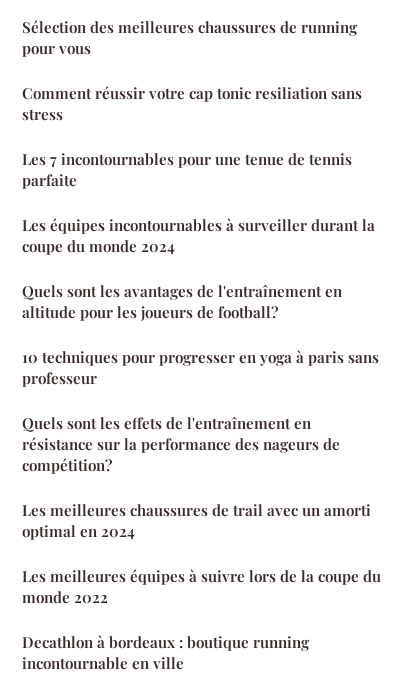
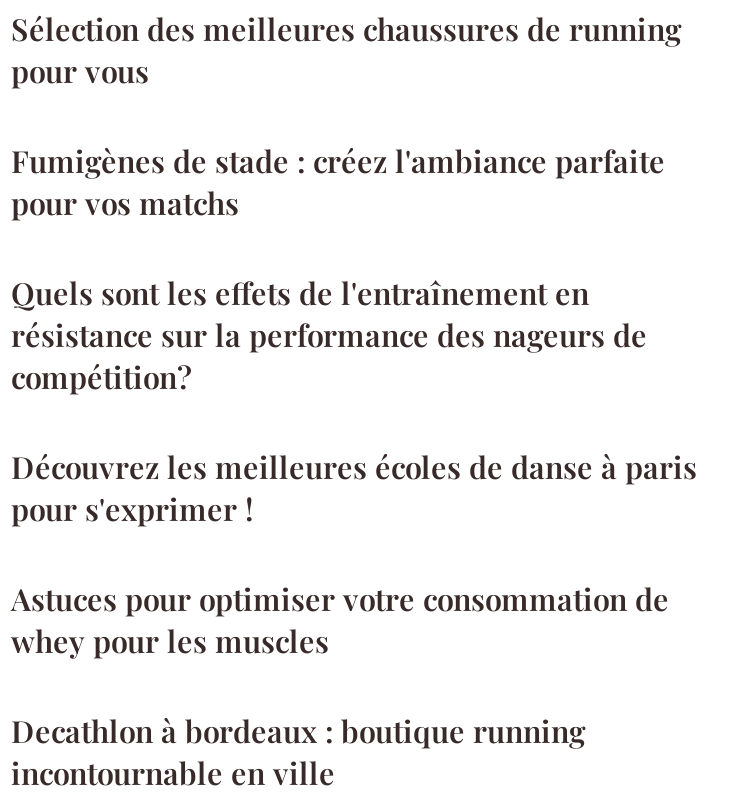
[22,83,379,388] Comment réussir votre cap tonic resiliation sans | stress | Les 7 incontournables pour une tenue de tennis | parfaite | Les équipes incontournables à surveiller durant la | coupe du monde 2024 | Quels sont les avantages de l'entraînement en | altitude pour les joueurs de football? | 10 techniques pour progresser en yoga à paris sans | professeur -> [11,142,665,224] Fumigènes de stade : créez l'ambiance parfaite | pour vos matchs
[22,500,371,541] Les meilleures chaussures de trail avec un amorti | optimal en 2024 -> [11,448,697,530] Découvrez les meilleures écoles de danse à paris | pour s'exprimer !
[22,566,381,607] Les meilleures équipes à suivre lors de la coupe du | monde 2022 -> [11,580,669,662] Astuces pour optimiser votre consommation de | whey pour les muscles

